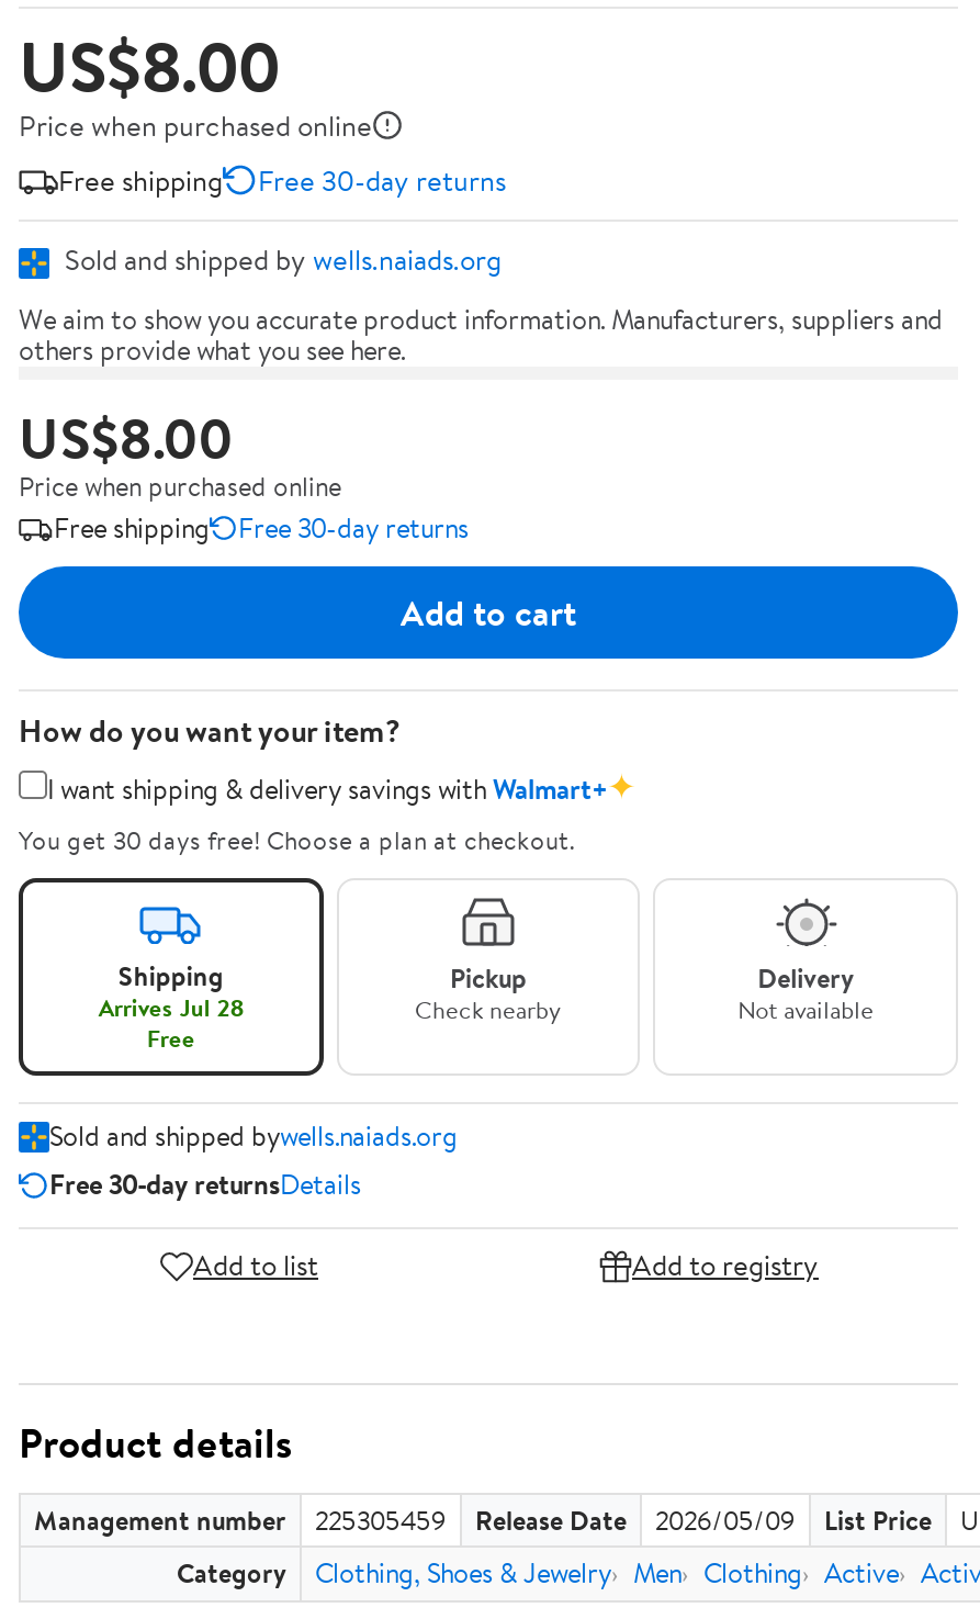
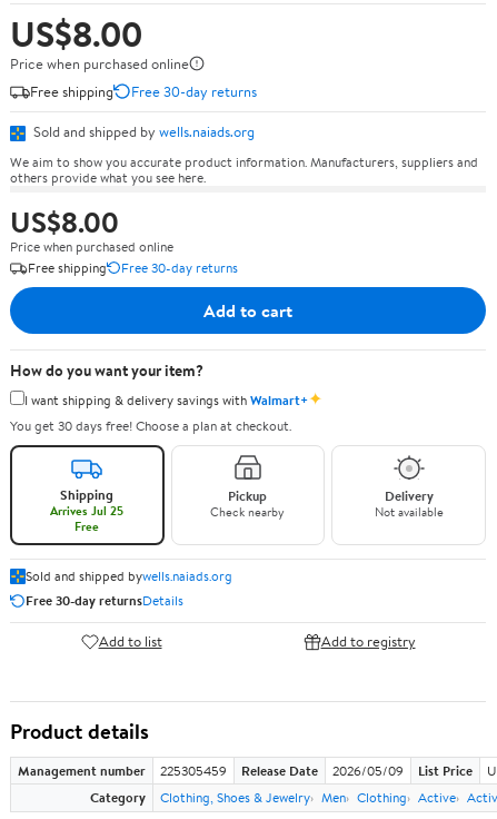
[98,990,243,1025] Arrives Jul 28 -> [50,502,124,520] Arrives Jul 25

